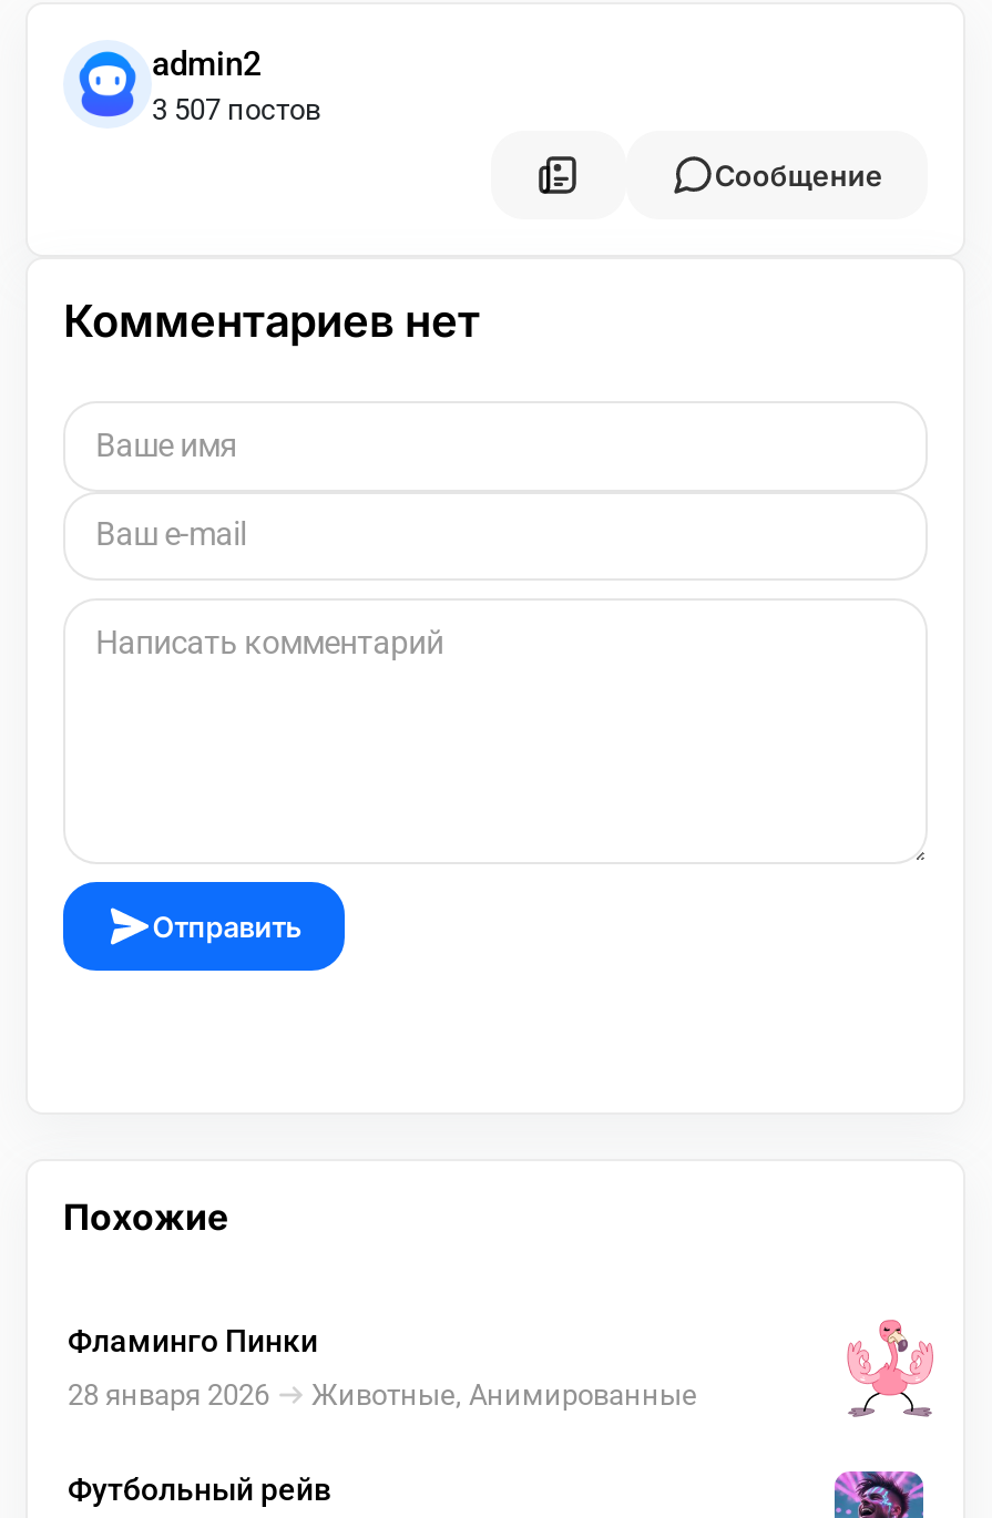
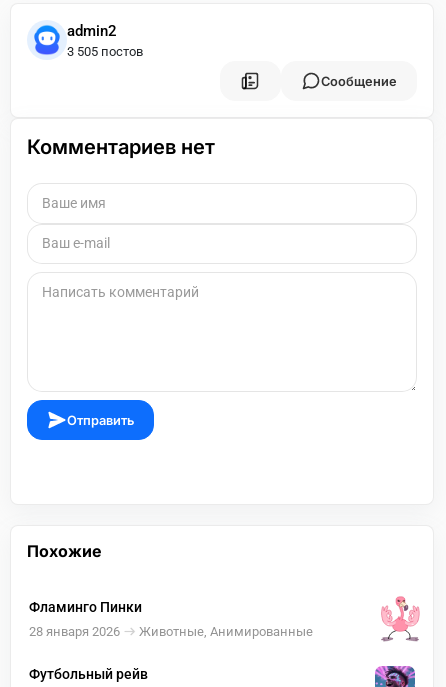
[152,93,320,126] 3 507 постов -> [67,44,143,59] 3 505 постов

